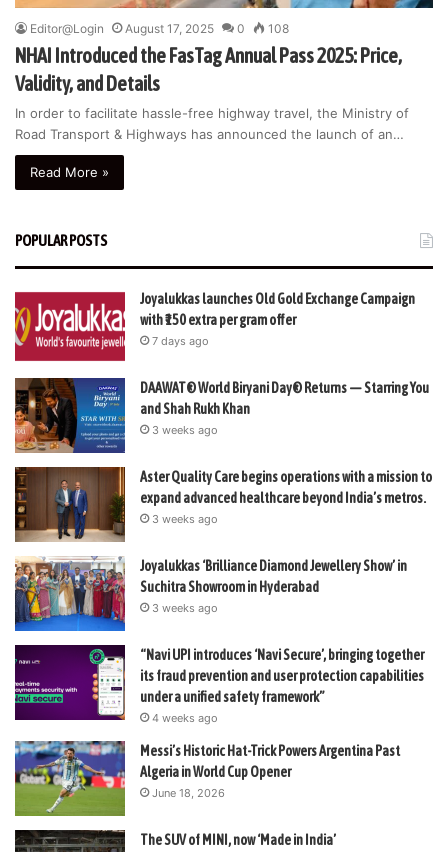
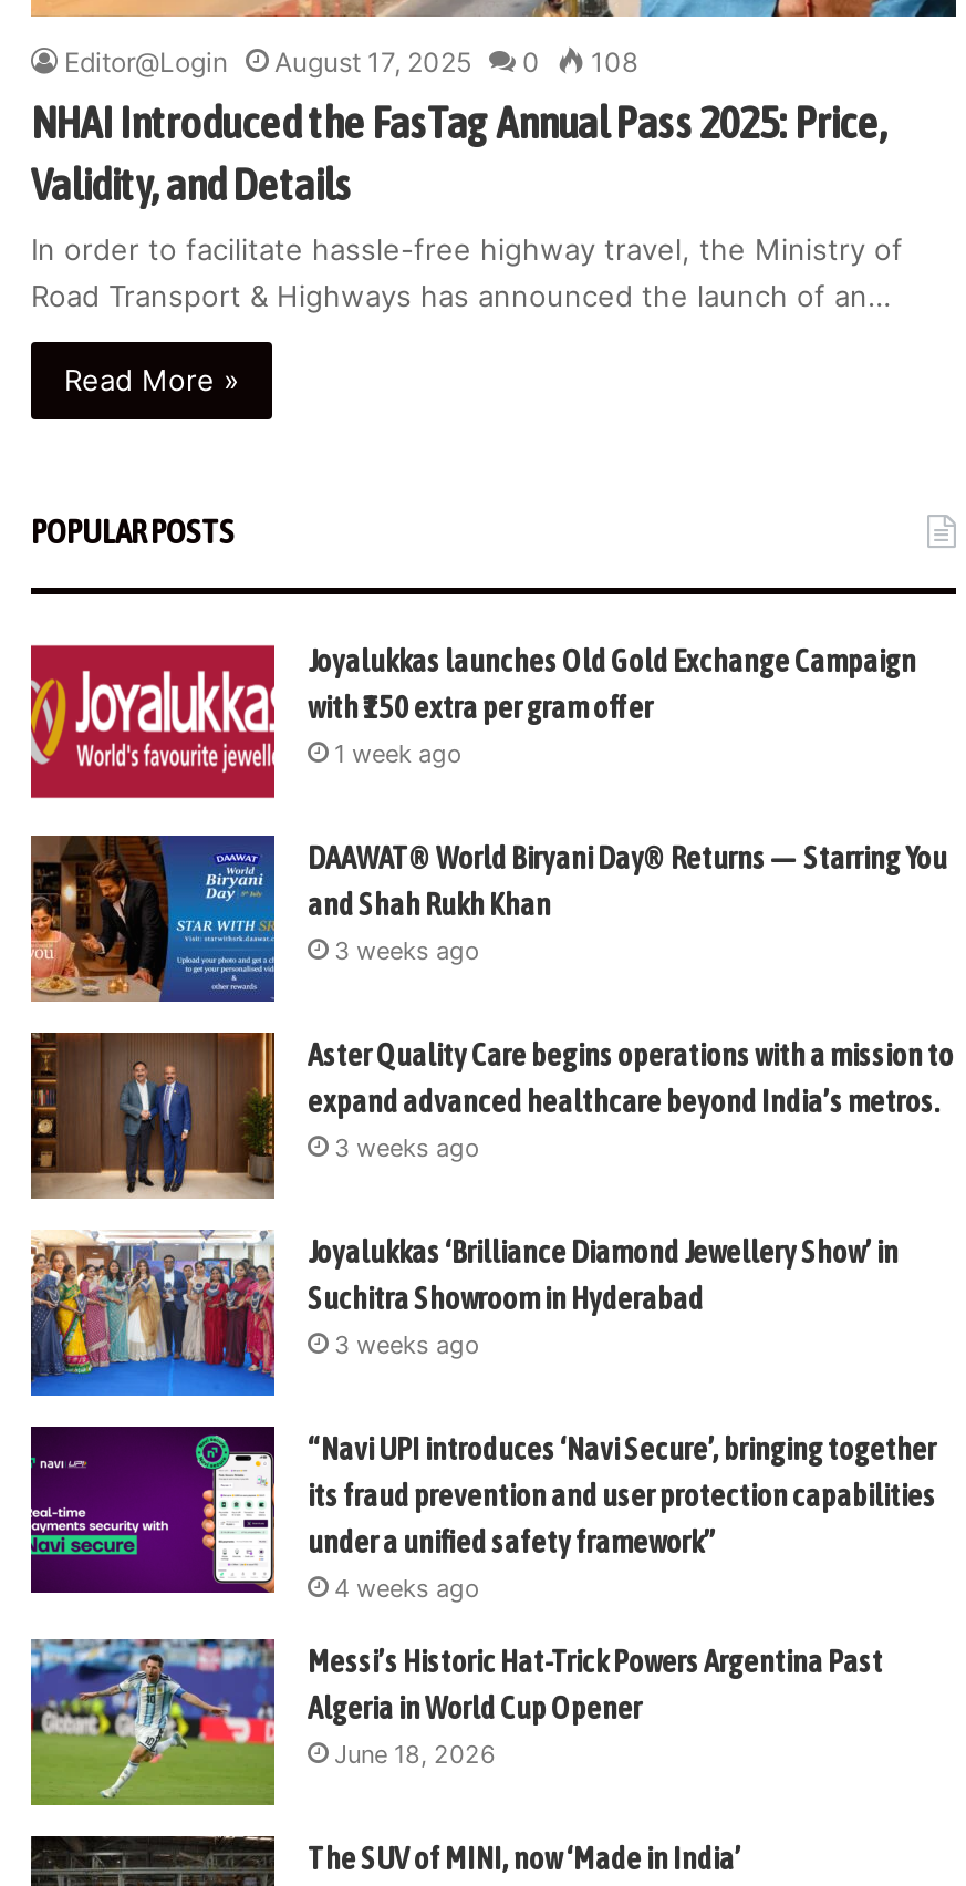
[152,334,209,348] 7 days ago -> [334,738,463,769] 1 week ago

